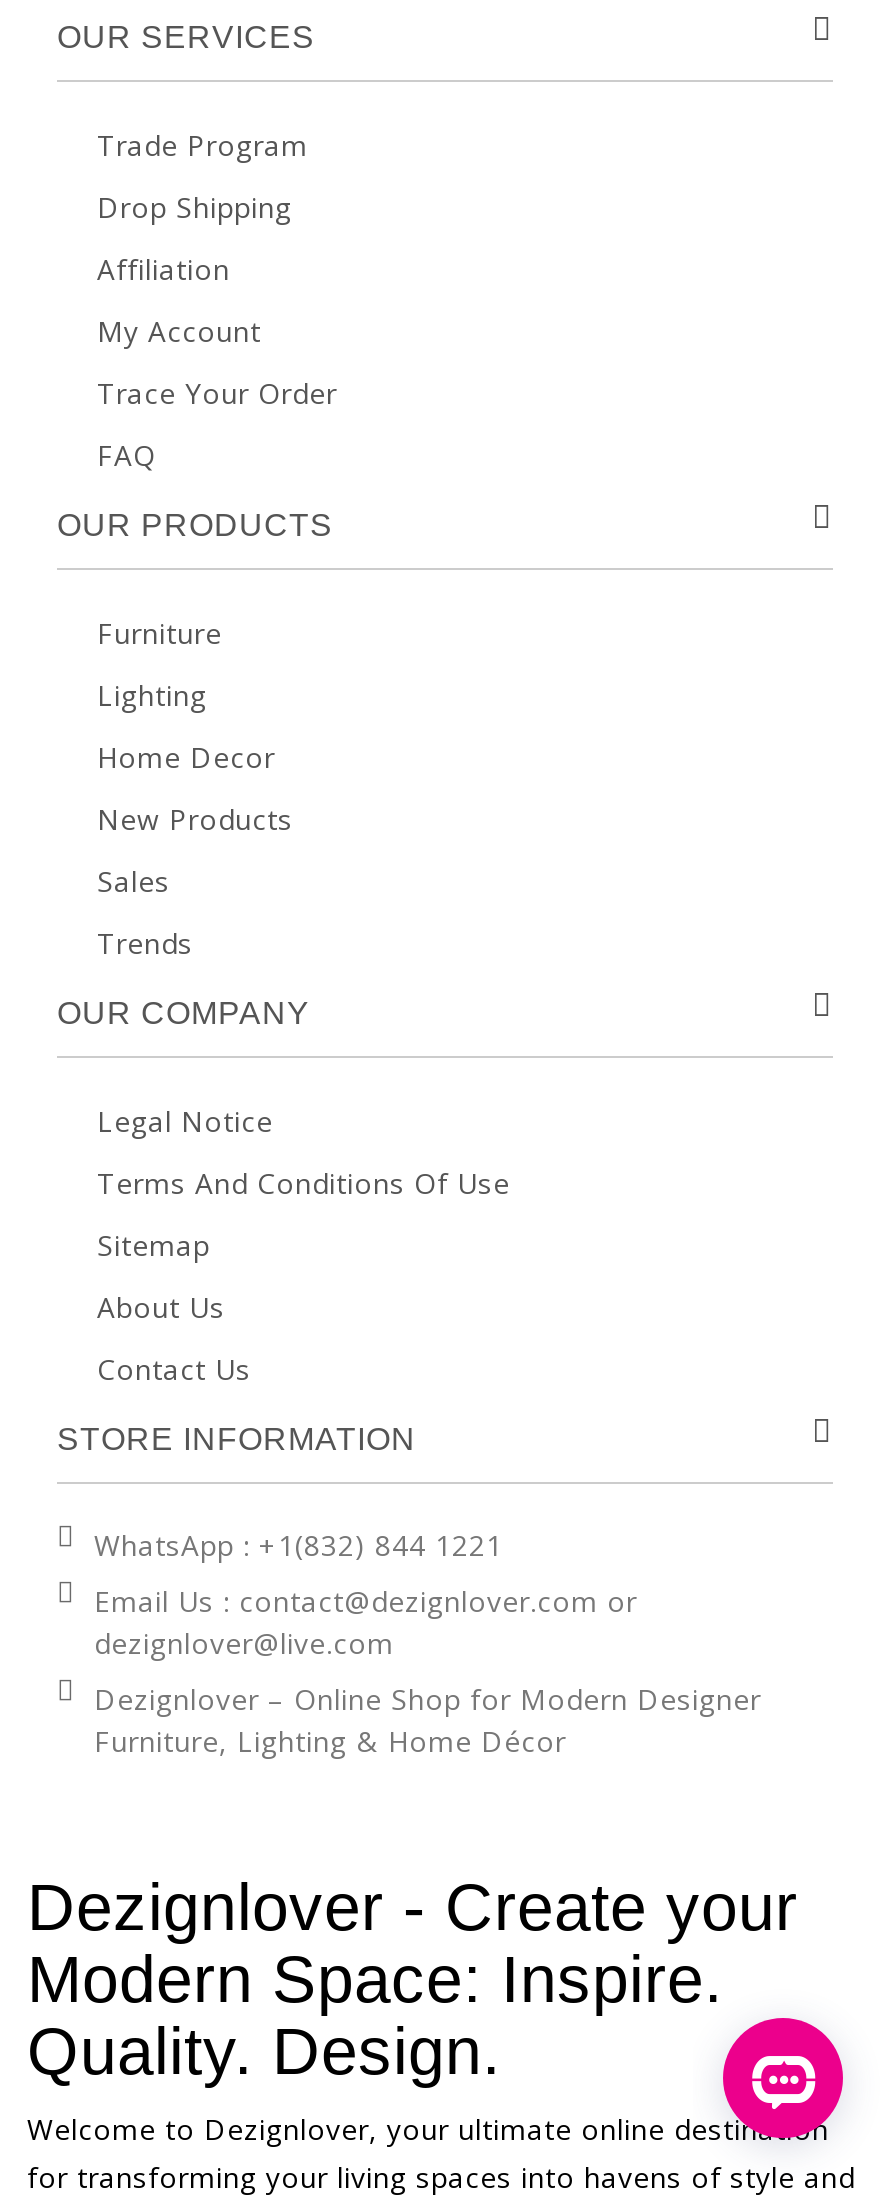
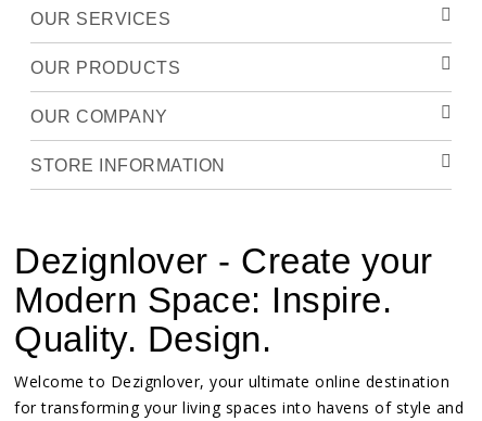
[97,125,337,473] Trade Program | Drop Shipping | Affiliation | My Account | Trace Your Order | FAQ -> none
[97,613,293,961] Furniture | Lighting | Home Decor | New Products | Sales | Trends -> none
[97,1101,510,1387] Legal Notice | Terms And Conditions Of Use | Sitemap | About Us | Contact Us -> none
[94,1525,761,1759] WhatsApp: +1(832) 844 1221 | Email Us : contact@dezignlover.com or | dezignlover@live.com | Dezignlover – Online Shop for Modern Designer | Furniture, Lighting & Home Décor -> none
[719,2015,847,2111] [image] -> none

